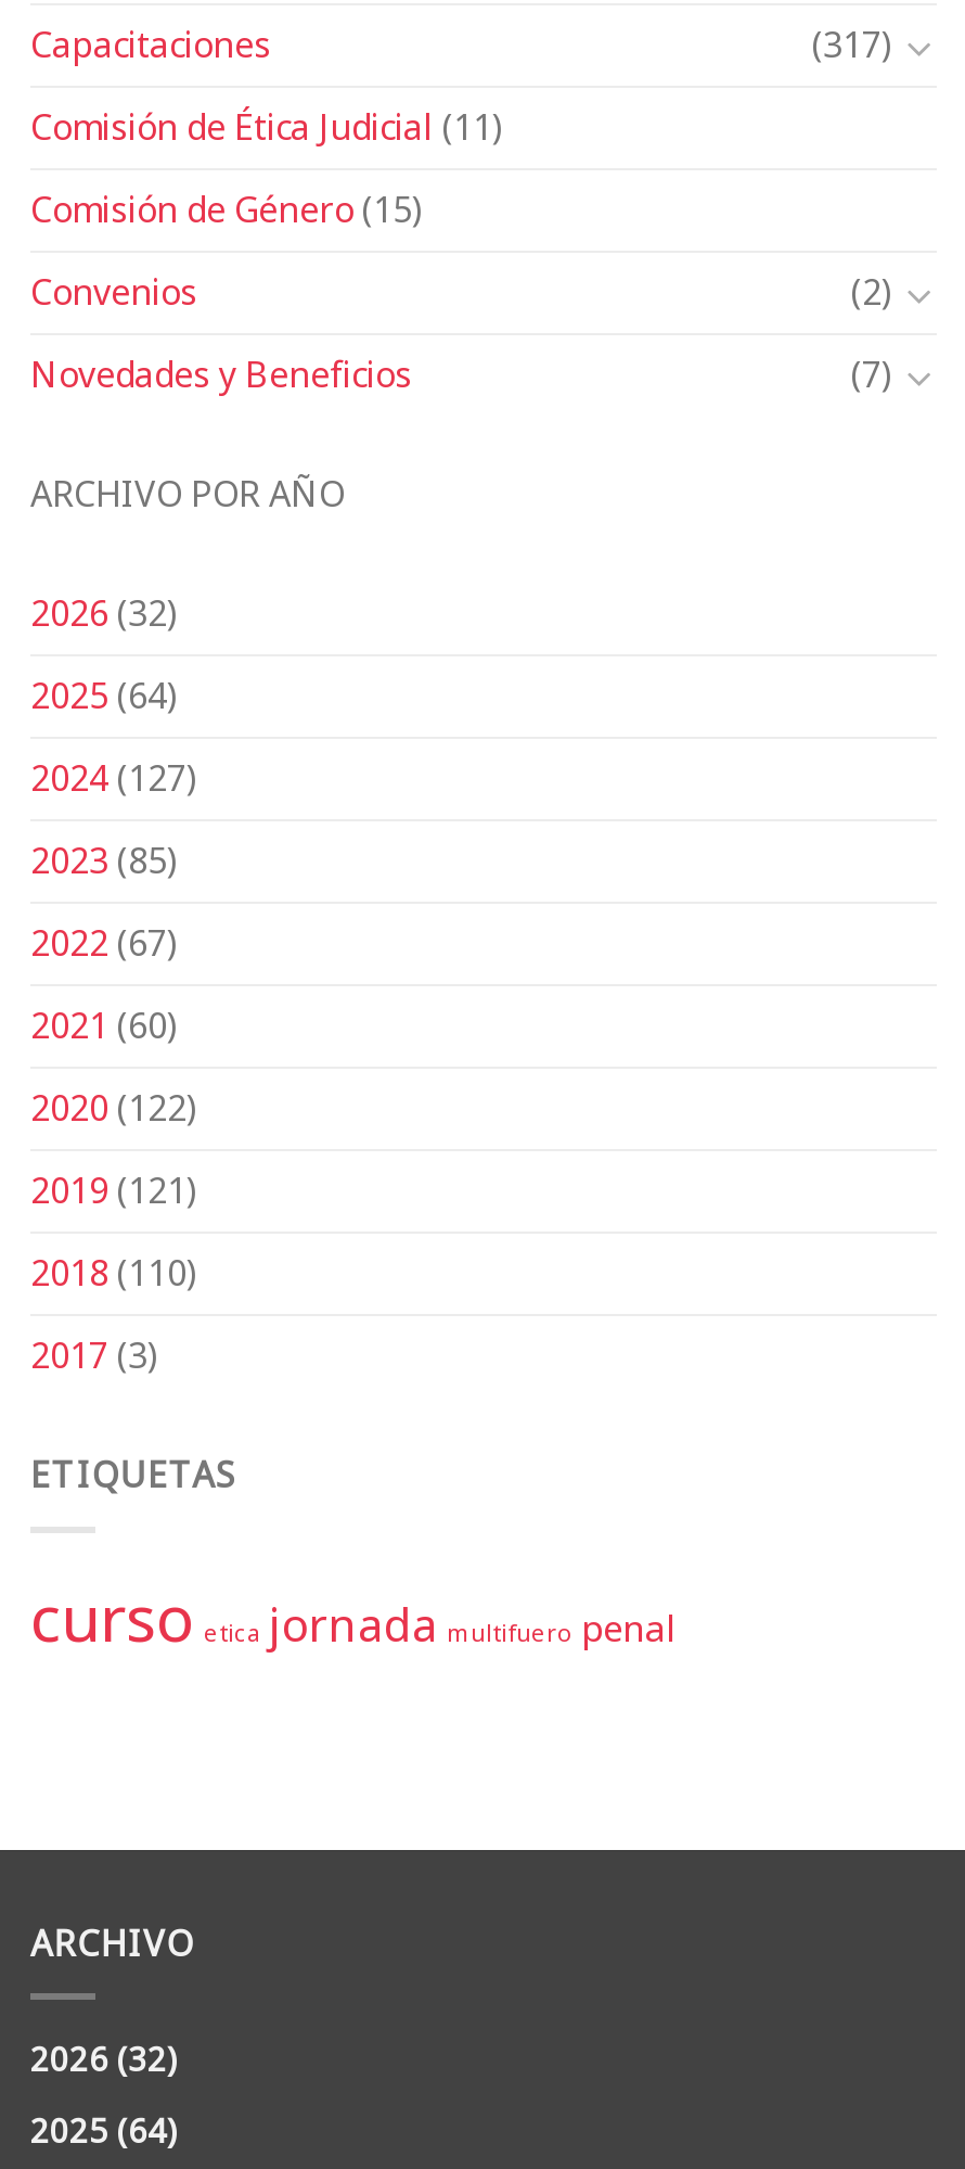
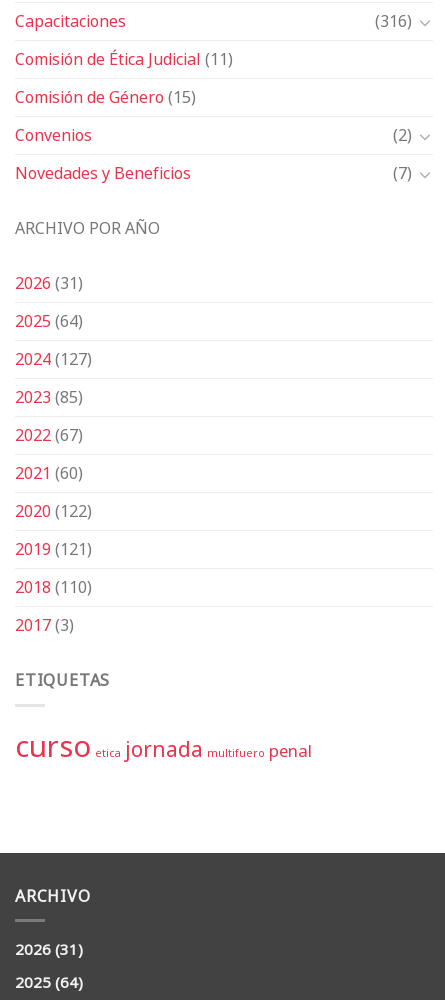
[812,12,892,77] (317) -> [375,6,412,36] (316)
[30,581,178,646] 2026(32) -> [15,268,83,298] 2026(31)
[30,2031,178,2089] 2026 (32) -> [15,936,83,963] 2026 (31)

